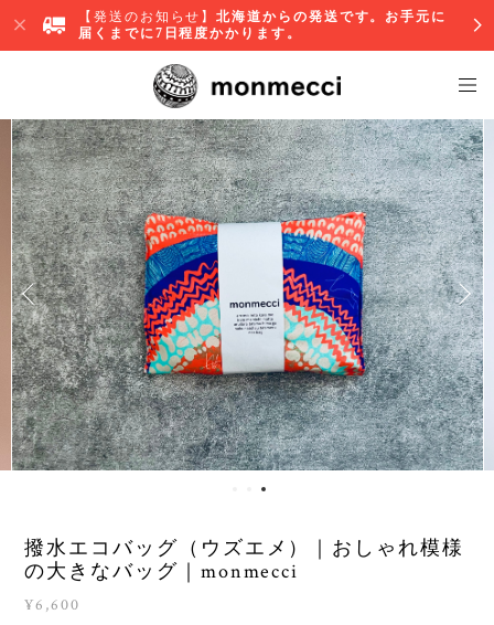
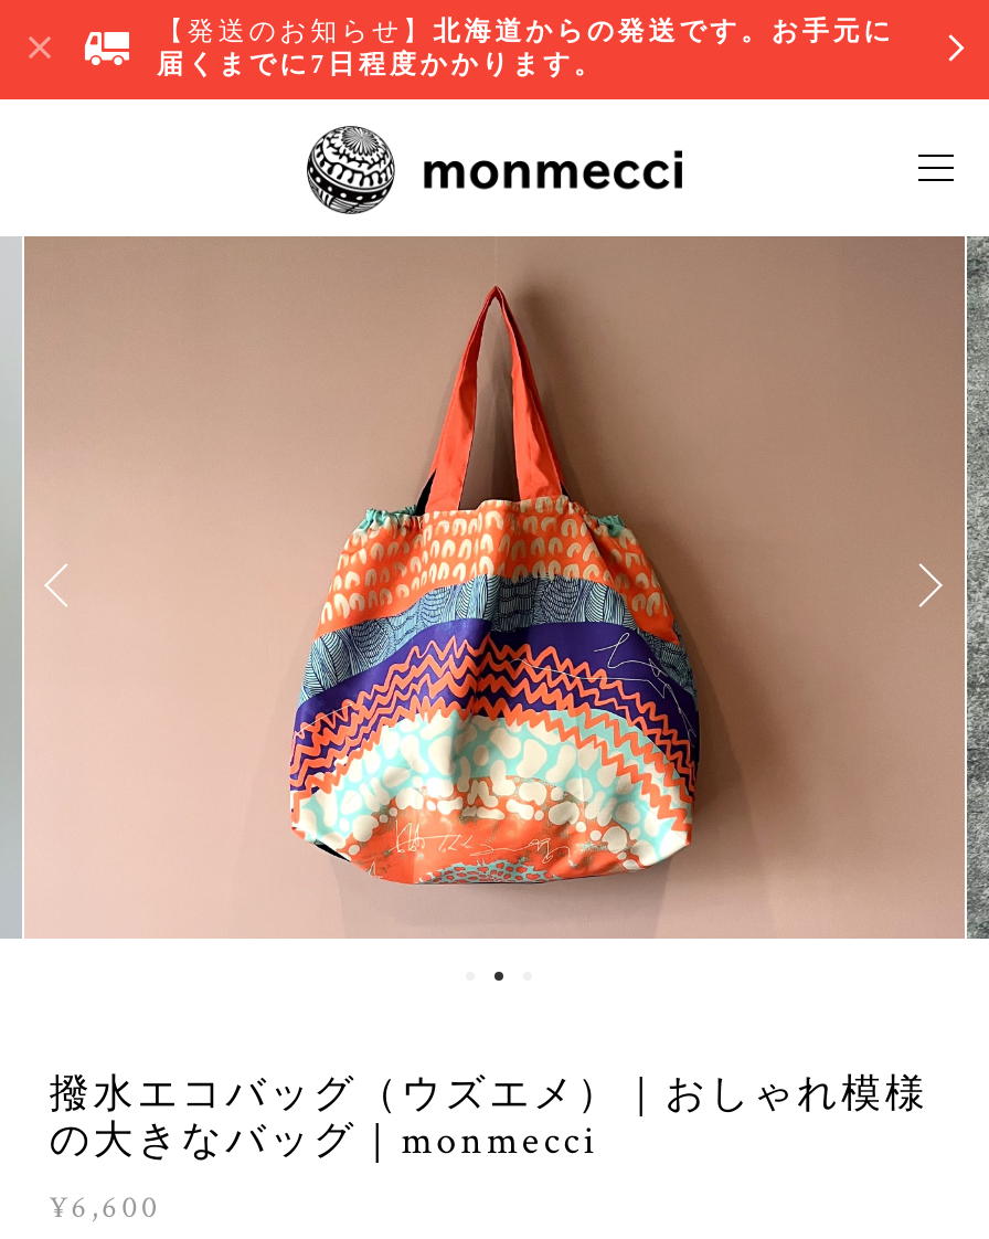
[3,119,491,472] [image] -> [7,236,982,941] [image]

